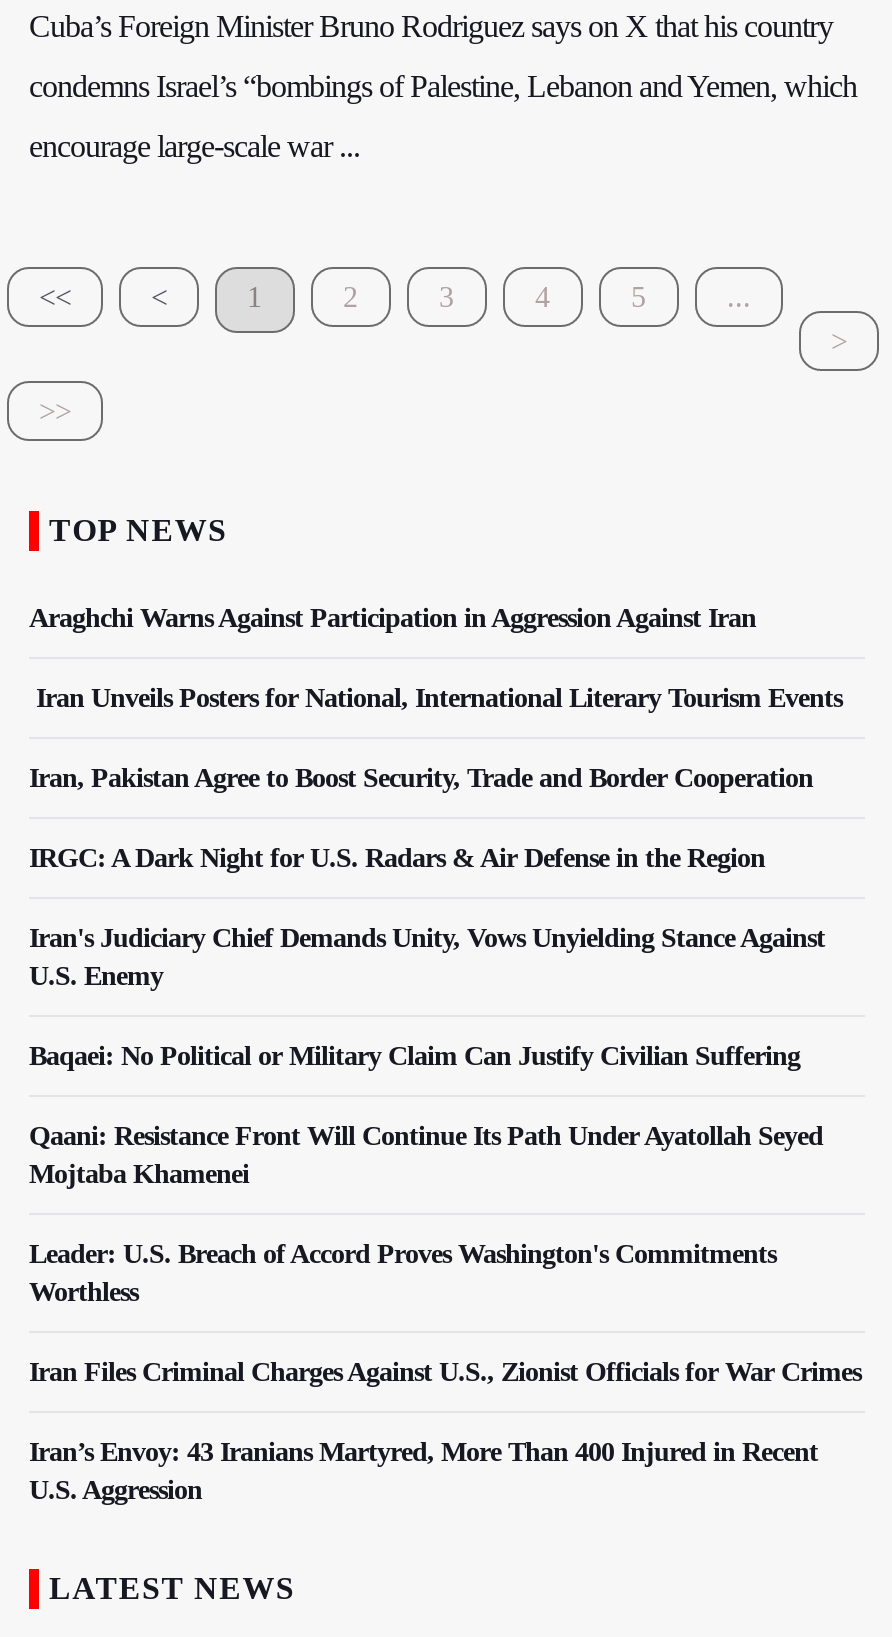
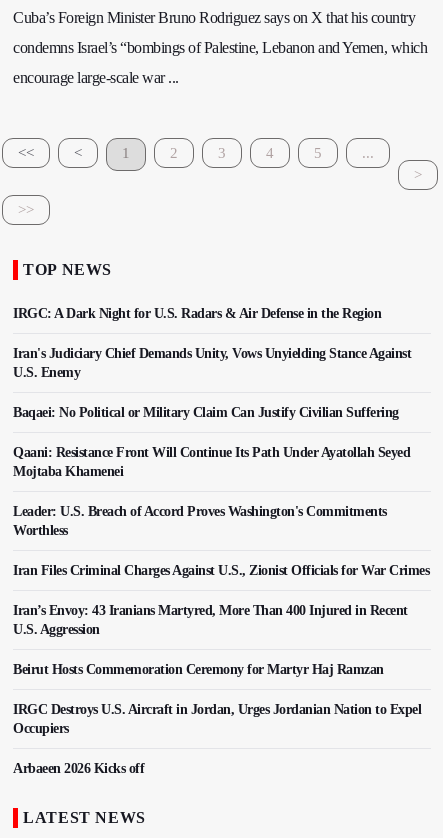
[29,603,842,793] Araghchi Warns Against Participation in Aggression Against Iran | Iran Unveils Posters for National, International Literary Tourism Events | Iran, Pakistan Agree to Boost Security, Trade and Border Cooperation -> none
moved [29,843,861,1505] -> [13,306,429,637]: IRGC: A Dark Night for U.S. Radars & Air Defense in the Region | Iran's Judiciary Chief Demands Unity, Vows Unyielding Stance Against | U.S. Enemy | ... | Iran’s Envoy: 43 Iranians Martyred, More Than 400 Injured in Recent | U.S. Aggression
none -> [13,662,421,776] Beirut Hosts Commemoration Ceremony for Martyr Haj Ramzan | IRGC Destroys U.S. Aircraft in Jordan, Urges Jordanian Nation to Expel | Occupiers | Arbaeen 2026 Kicks off

